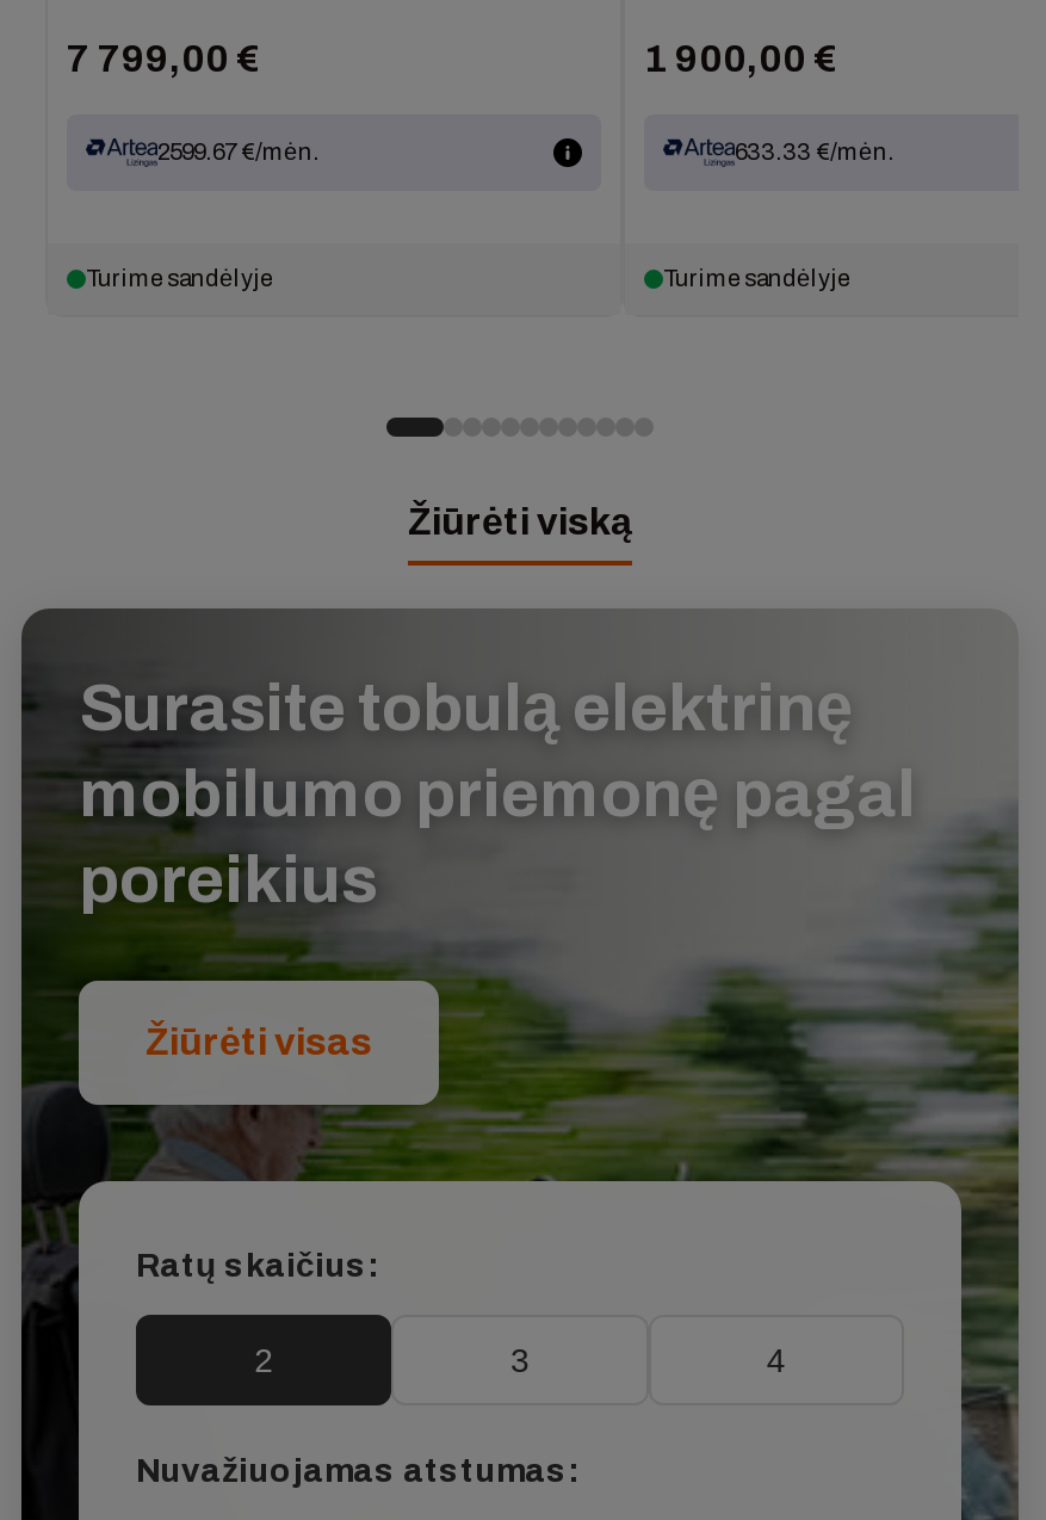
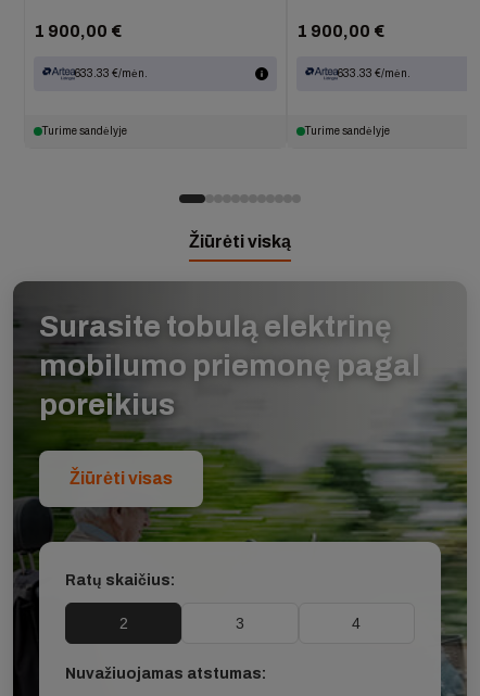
[67,38,260,79] 7 799,00 € -> [34,22,122,40] 1 900,00 €
[157,138,320,165] 2599.67 €/mėn. -> [75,67,148,79] 633.33 €/mėn.

